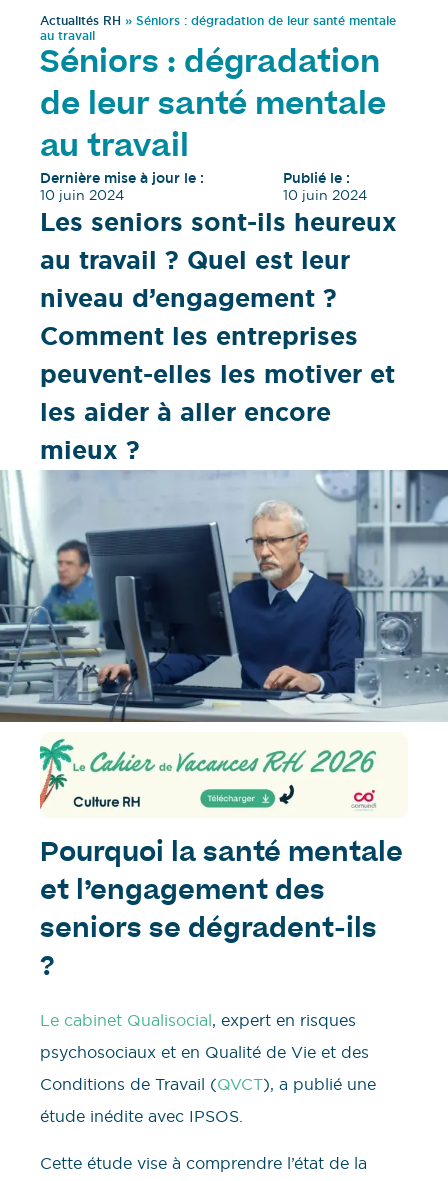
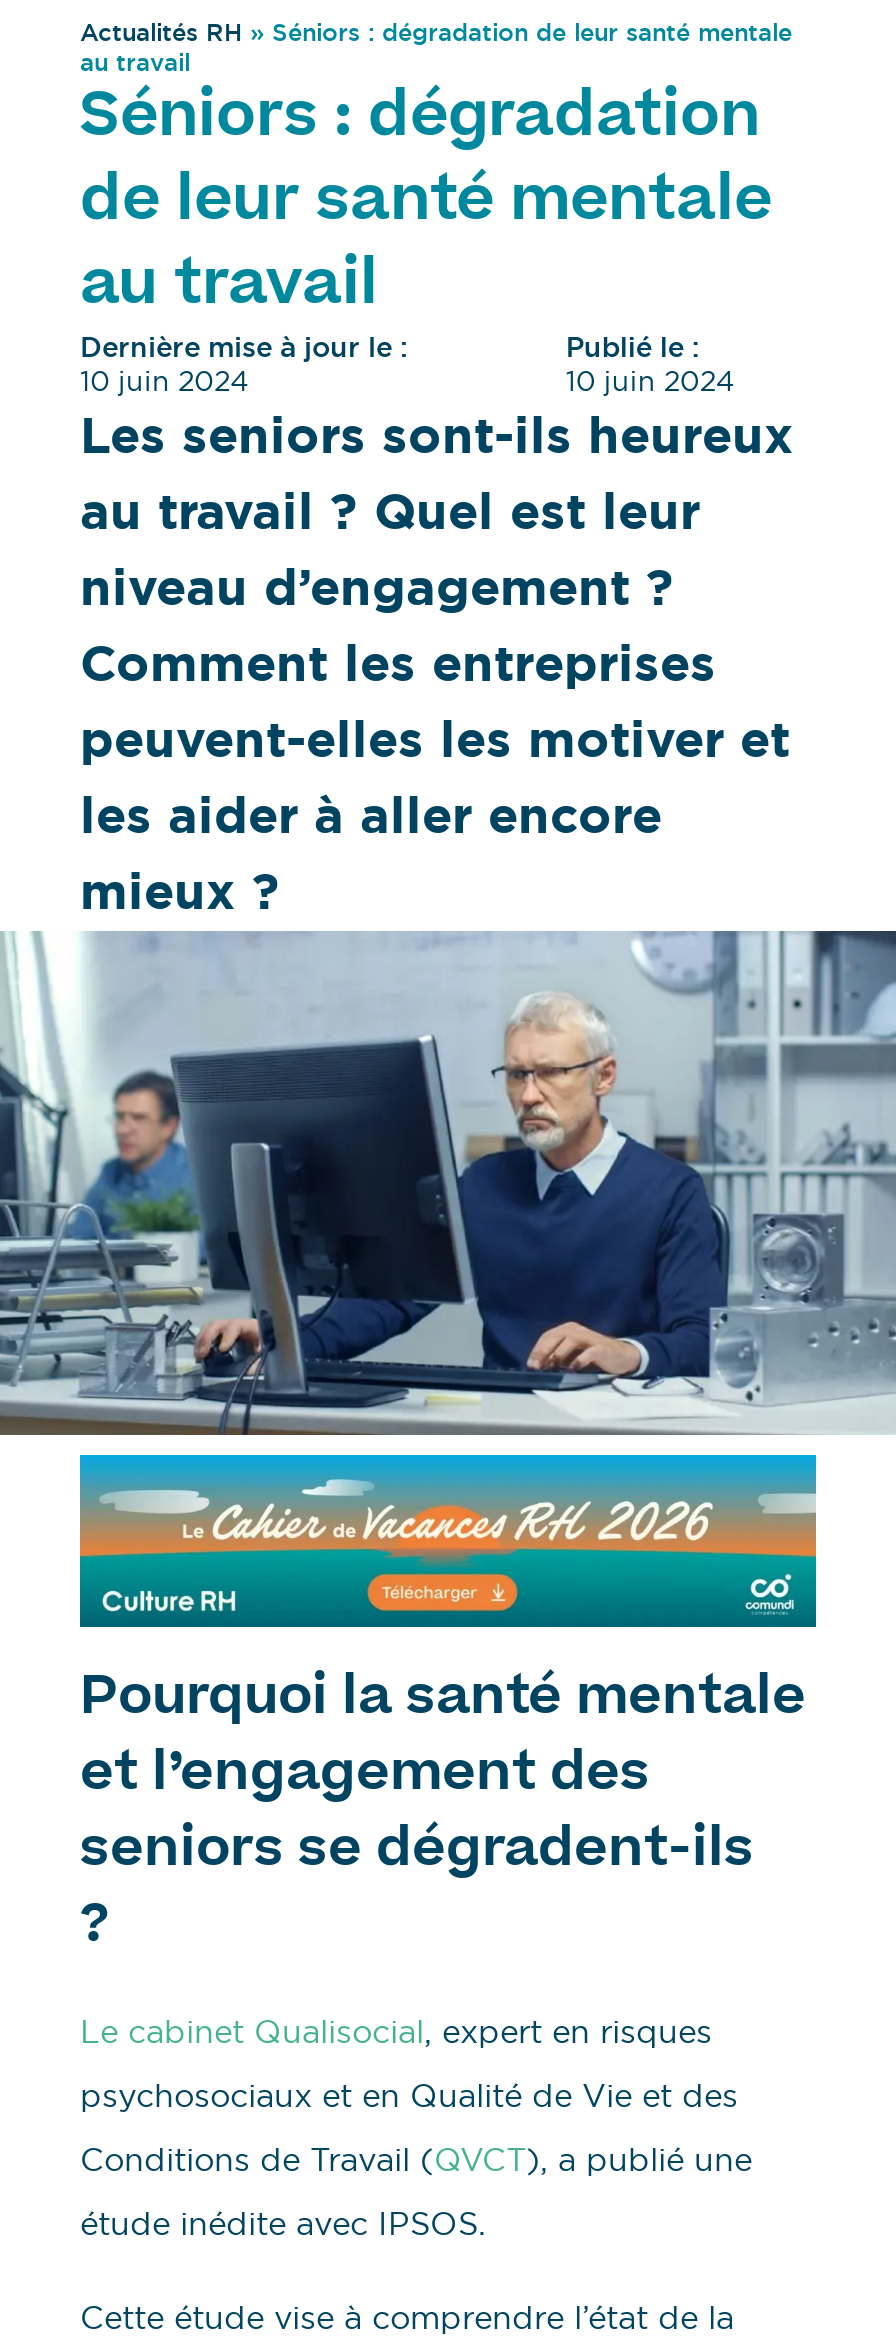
[39,732,408,818] [image] -> [78,1453,818,1629] [image]

